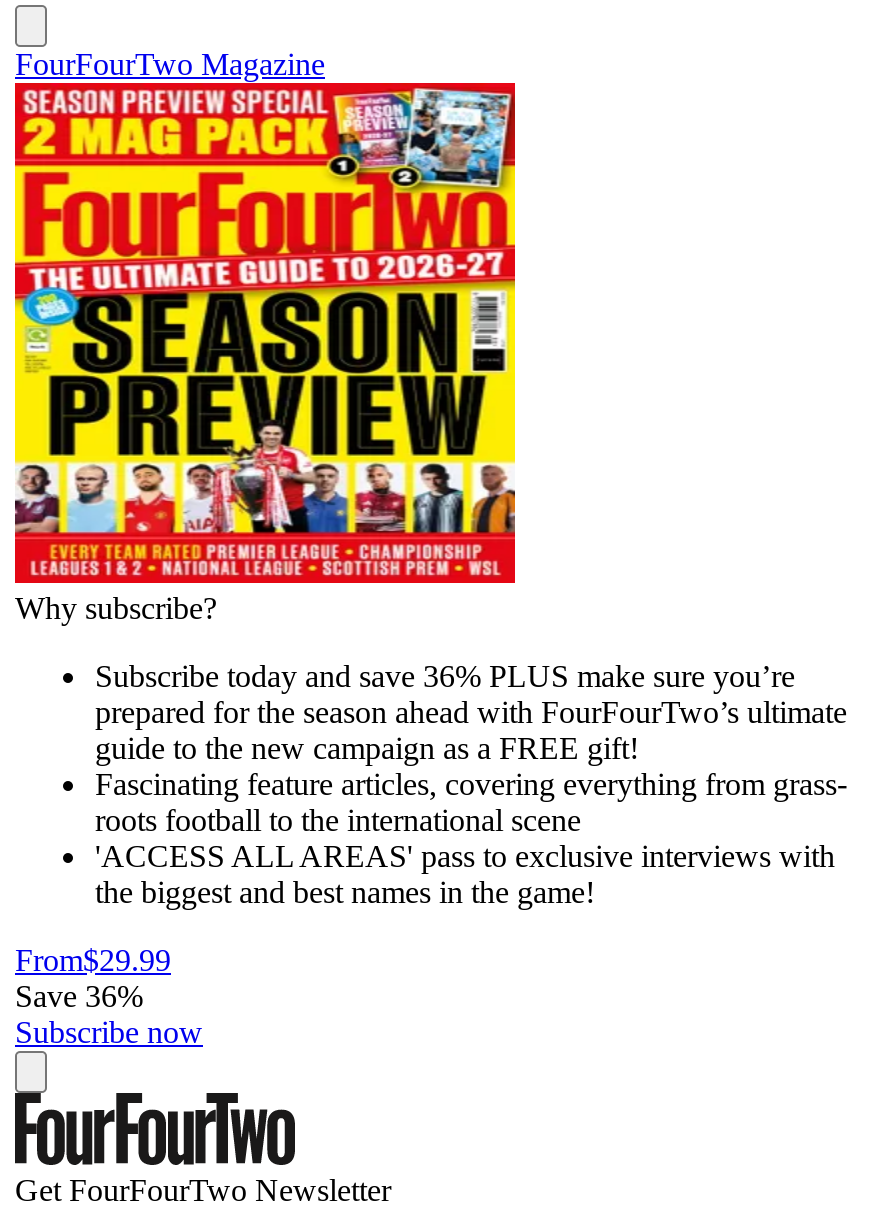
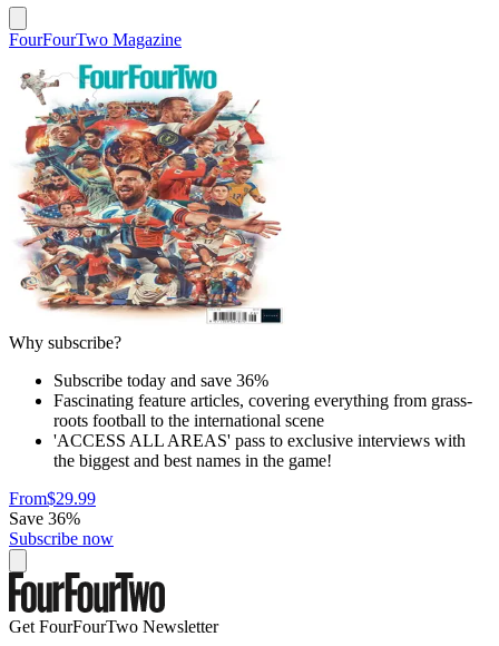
[13,81,847,764] [image] | Subscribe today and save 36% PLUS make sure you’re | prepared for the season ahead with FourFourTwo’s ultimate | guide to the new campaign as a FREE gift! -> [9,50,287,389] [image] | Subscribe today and save 36%

